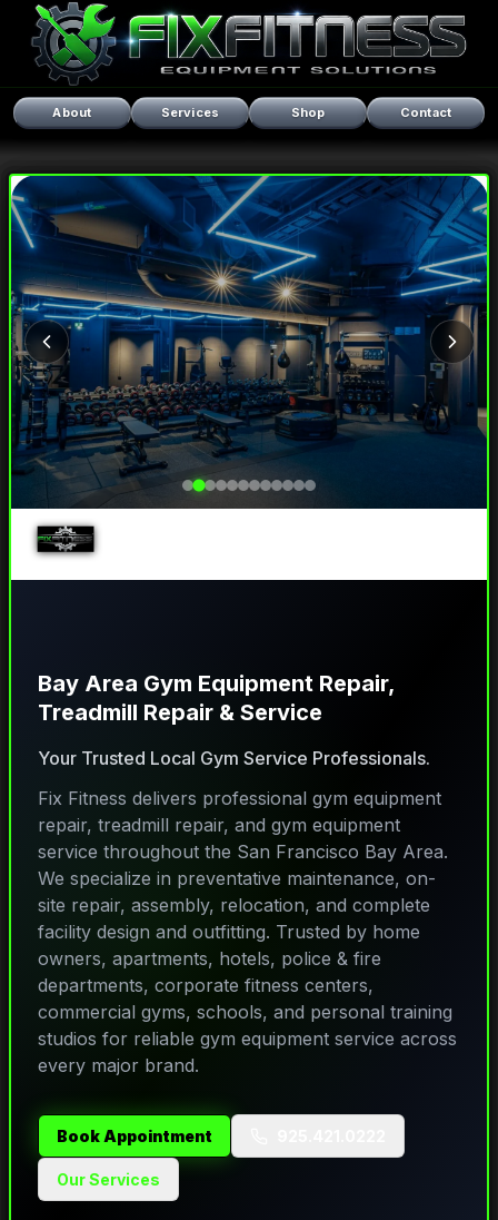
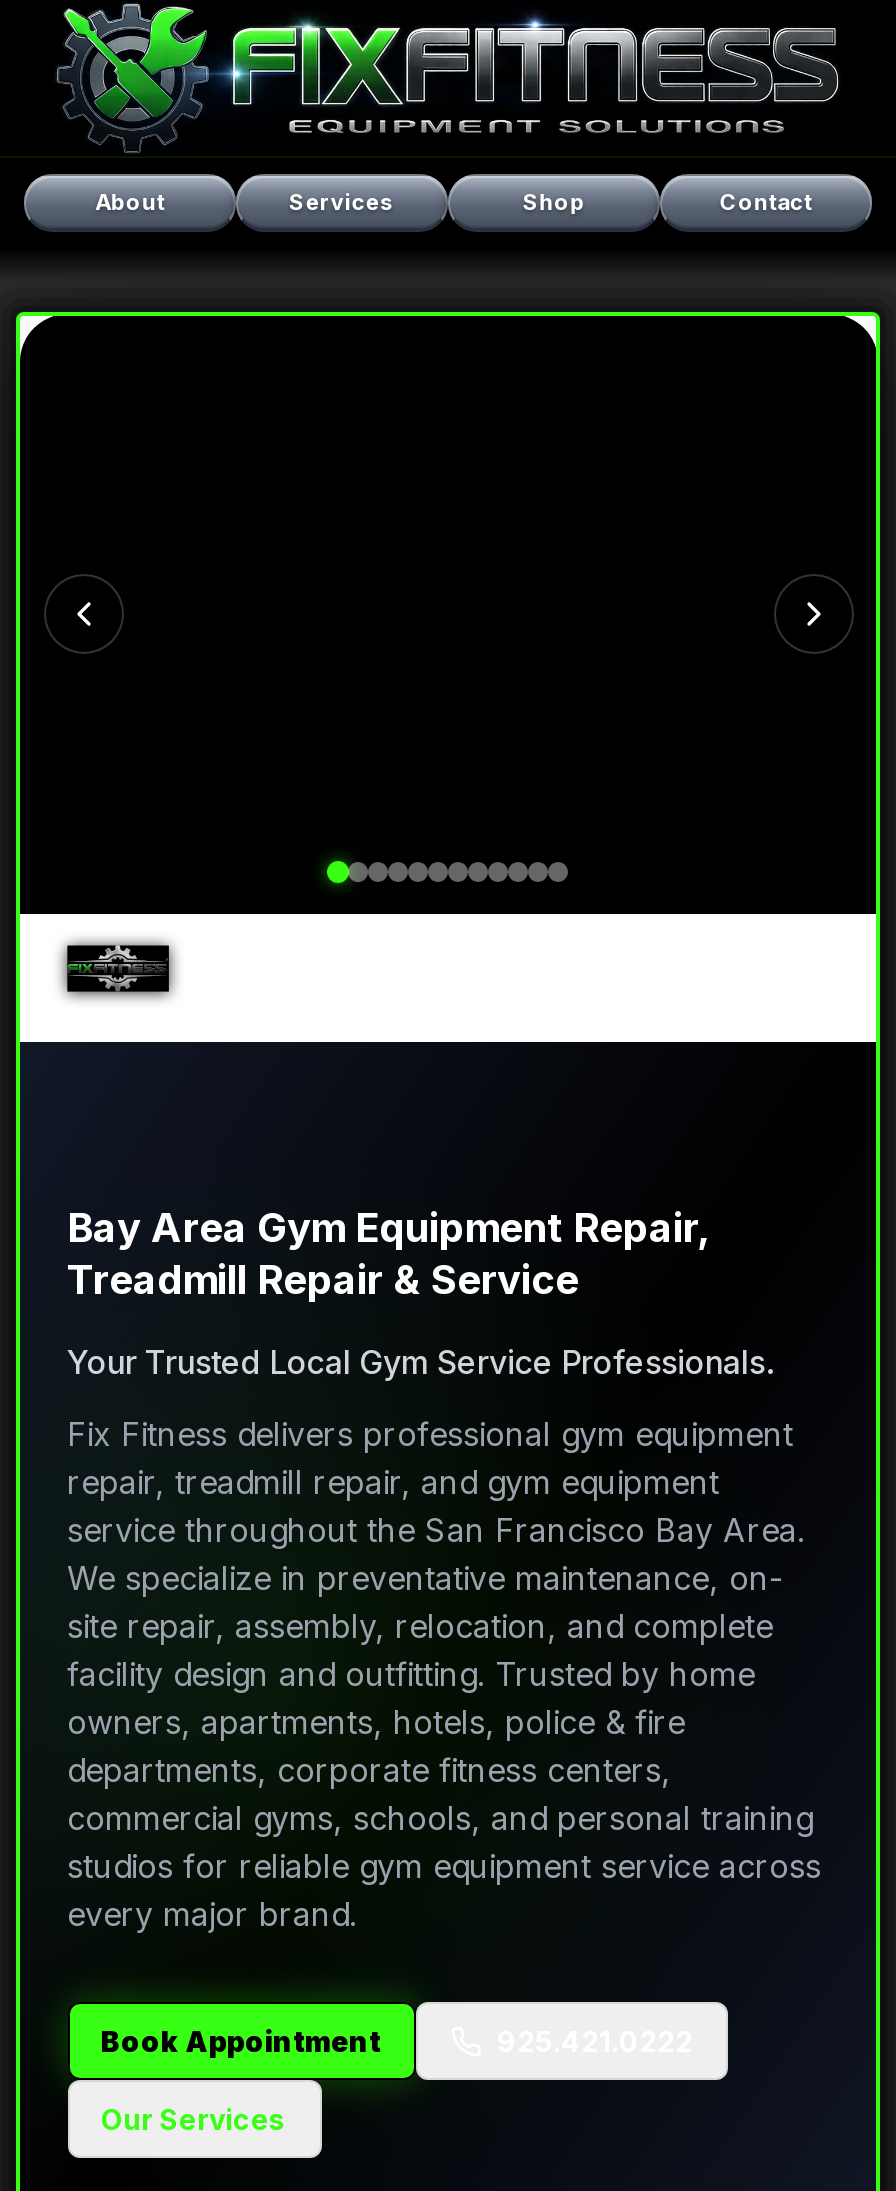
[10,175,488,509] [image] -> none

